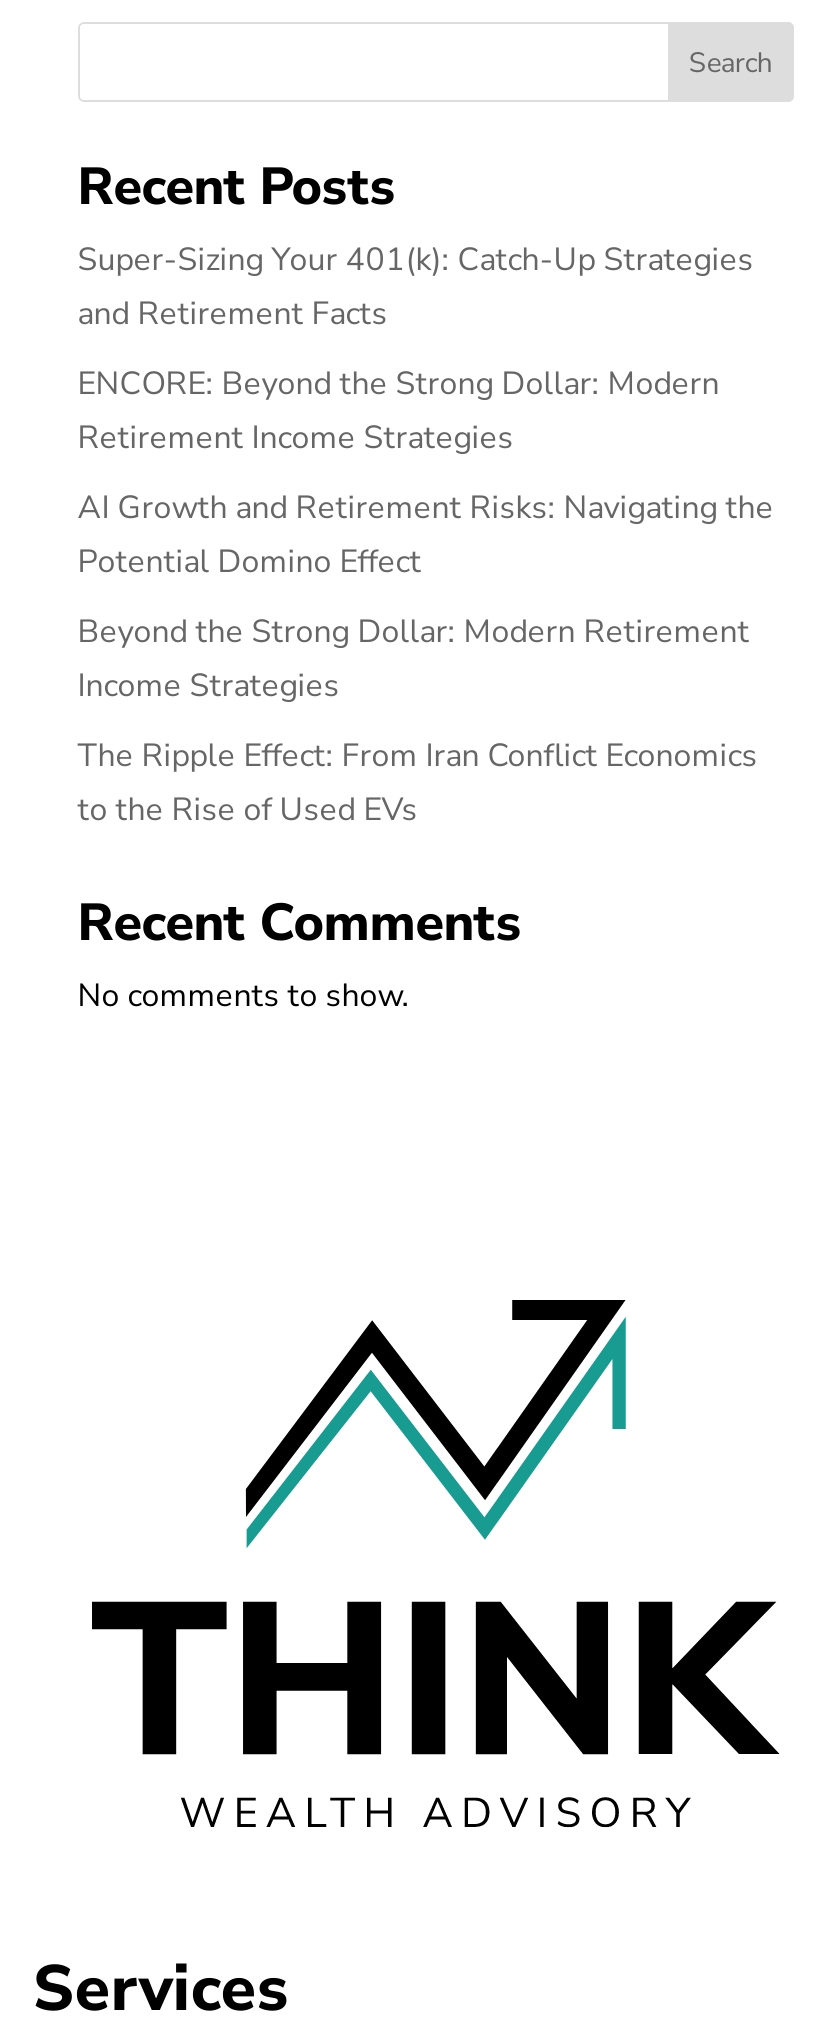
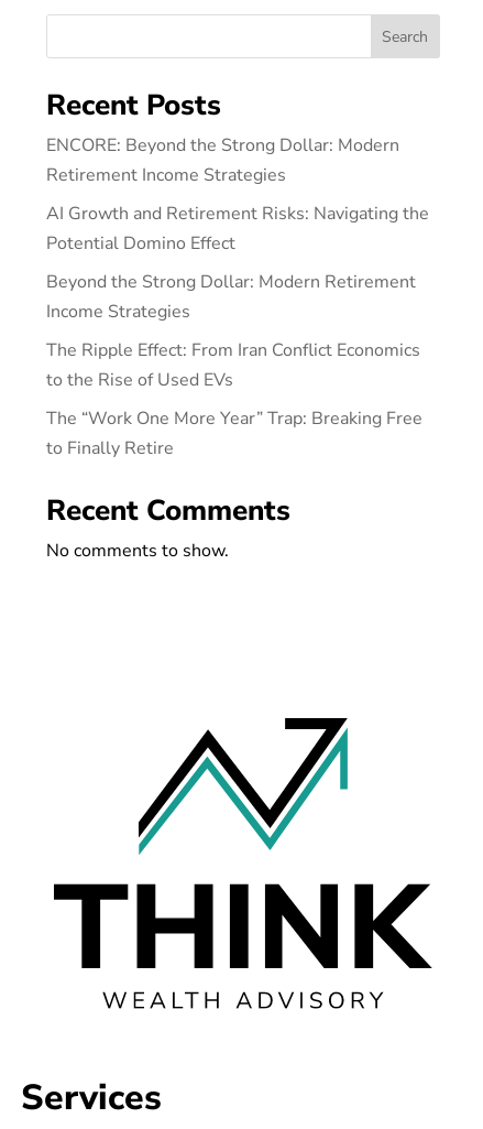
[78,239,754,337] Super-Sizing Your 401(k): Catch-Up Strategies | and Retirement Facts -> none
moved [78,363,774,833] -> [46,134,429,392]: ENCORE: Beyond the Strong Dollar: Modern | Retirement Income Strategies | AI Growth and Retirement Risks: Navigating the | Potential Domino Effect | Beyond the Strong Dollar: Modern Retirement | Income Strategies | The Ripple Effect: From Iran Conflict Economics | to the Rise of Used EVs
none -> [46,407,422,461] The “Work One More Year” Trap: Breaking Free | to Finally Retire

